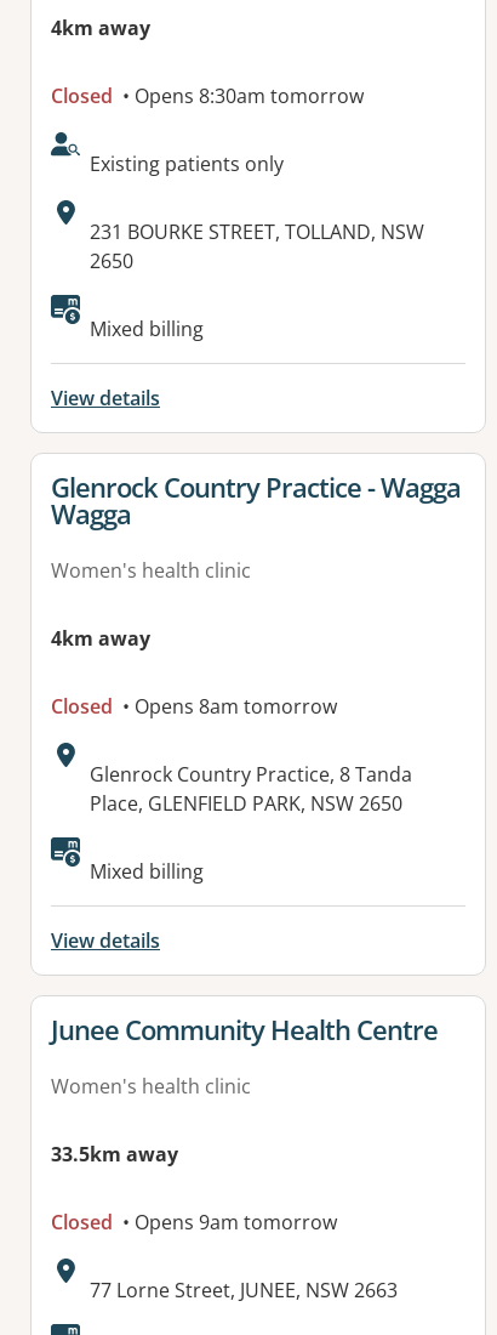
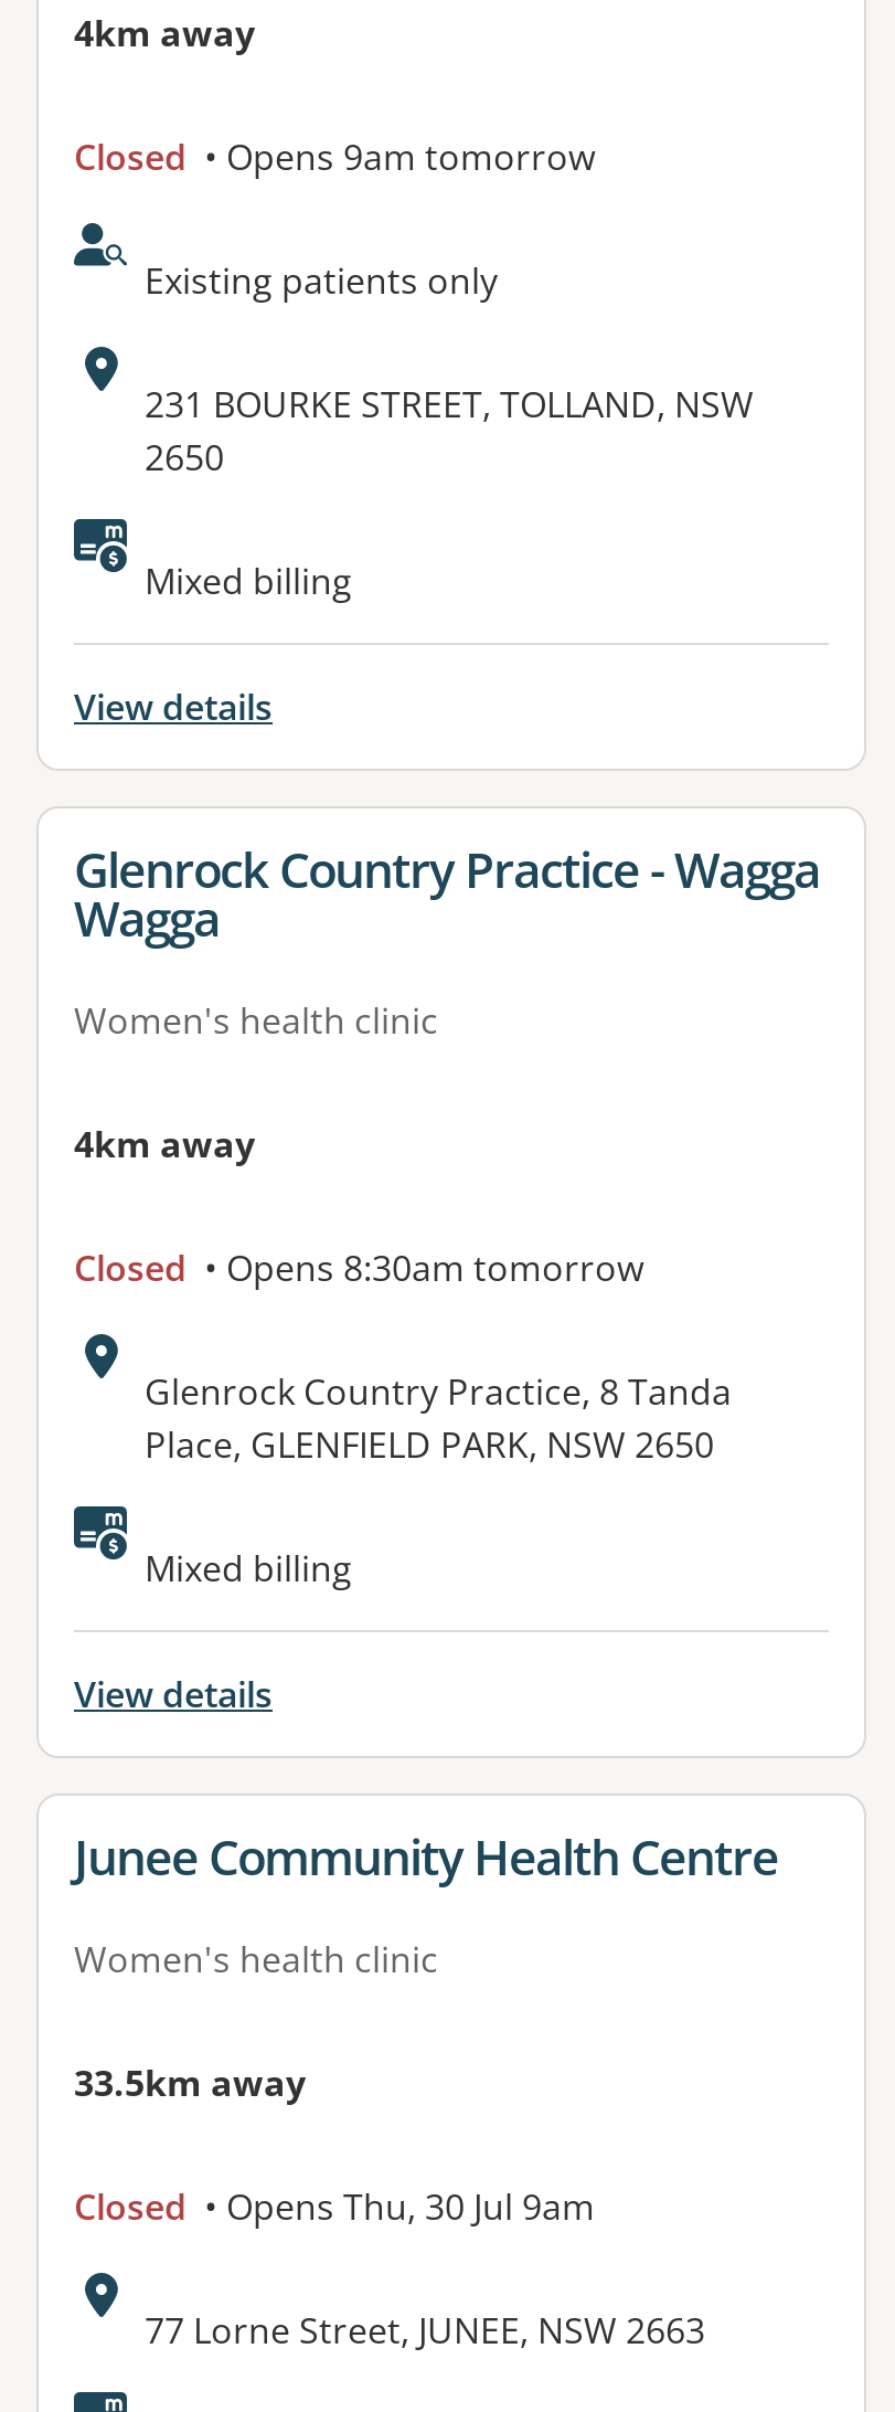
moved [51,83,364,110] -> [74,1244,643,1293]: Closed • Opens 8:30am tomorrow
[51,693,337,720] Closed • Opens 8am tomorrow -> none
none -> [74,2183,595,2232] Closed • Opens Thu, 30 Jul 9am
moved [51,1209,337,1236] -> [74,133,595,182]: Closed • Opens 9am tomorrow

